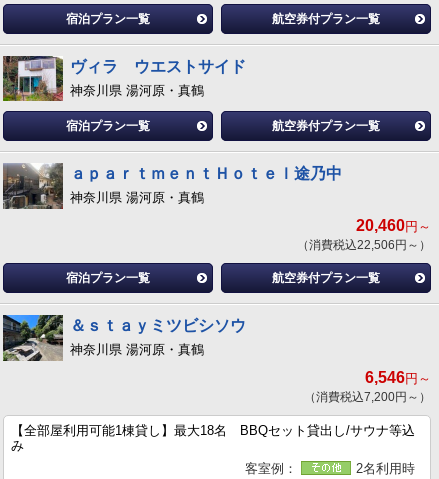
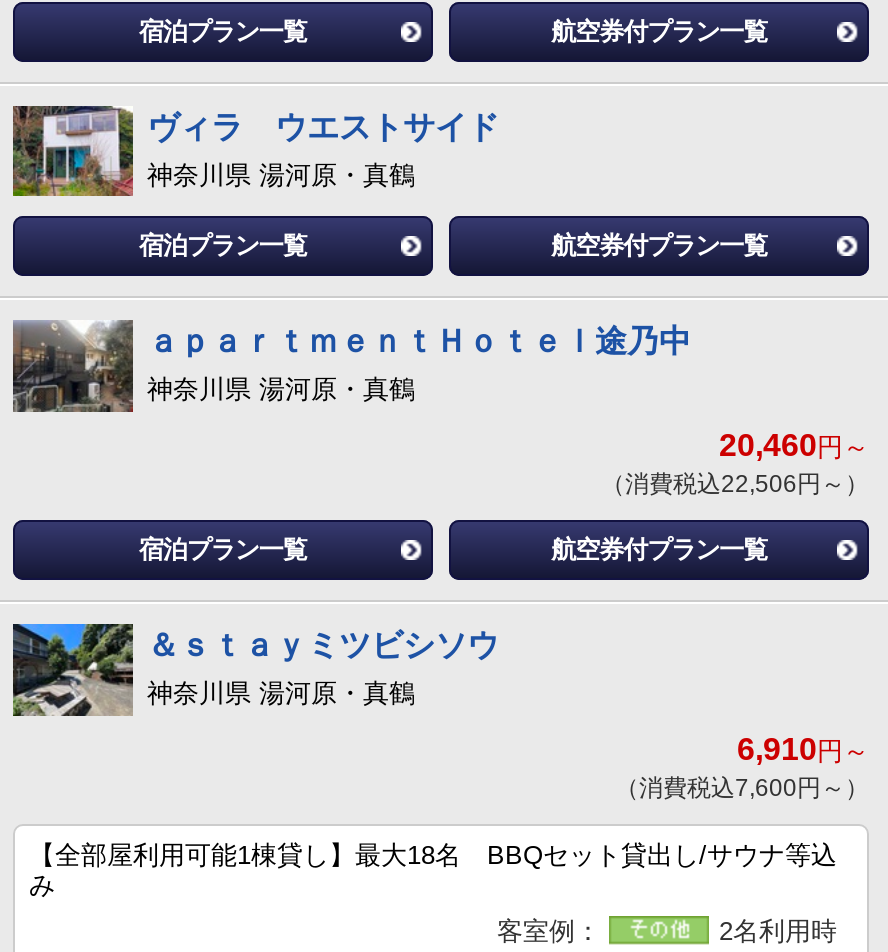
[365,369,431,386] 6,546円～ -> [737,733,869,767] 6,910円～
[304,390,431,404] （消費税込7,200円～） -> [615,775,869,803] （消費税込7,600円～）

